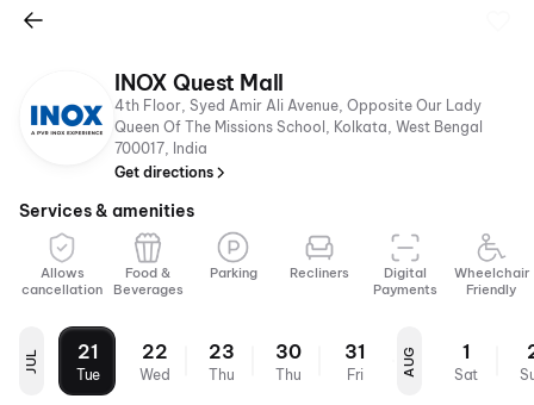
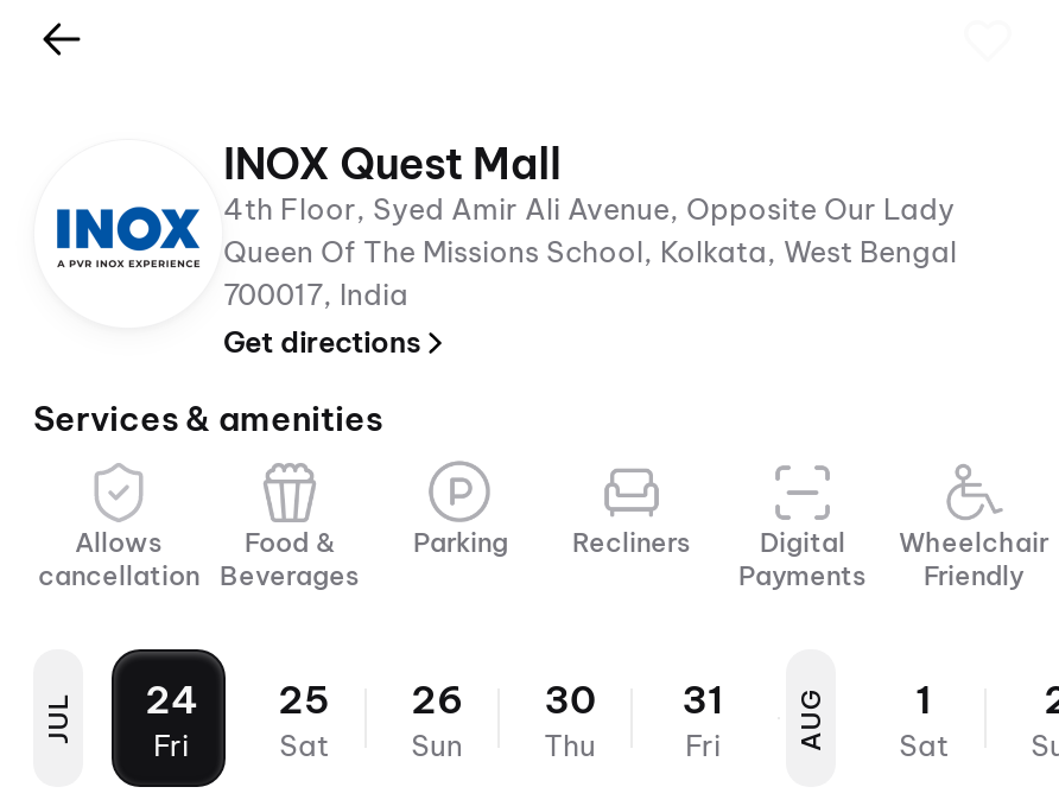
[76,339,101,384] 21 | Tue -> [145,675,197,763] 24 | Fri
[140,339,170,384] 22 | Wed -> [278,675,330,763] 25 | Sat
[209,339,235,384] 23 | Thu -> [411,675,463,763] 26 | Sun

